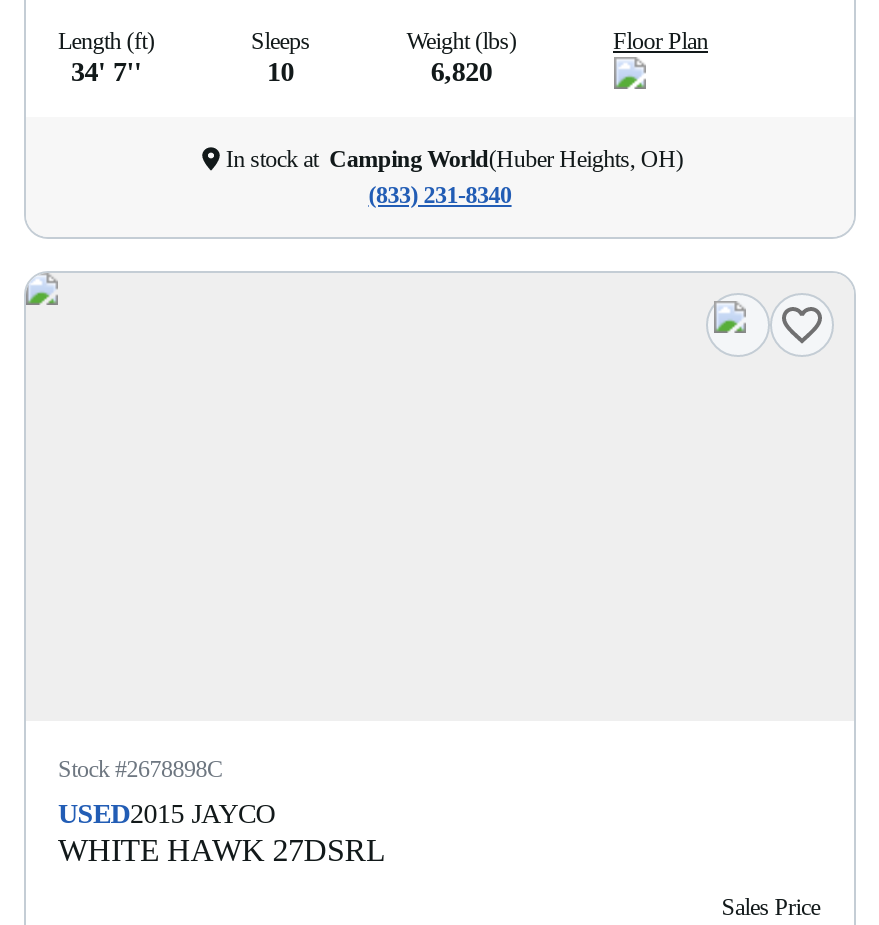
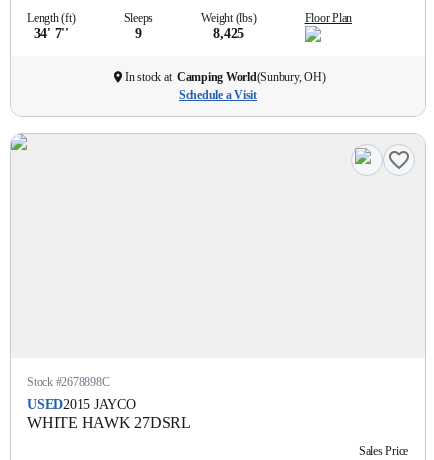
[267,57,294,87] 10 -> [135,26,142,41] 9
[431,57,492,87] 6,820 -> [213,26,244,41] 8,425
[226,145,683,209] In stock at Camping World(Huber Heights, OH) | (833) 231-8340 -> [125,70,325,102] In stock at Camping World(Sunbury, OH) | Schedule a Visit

